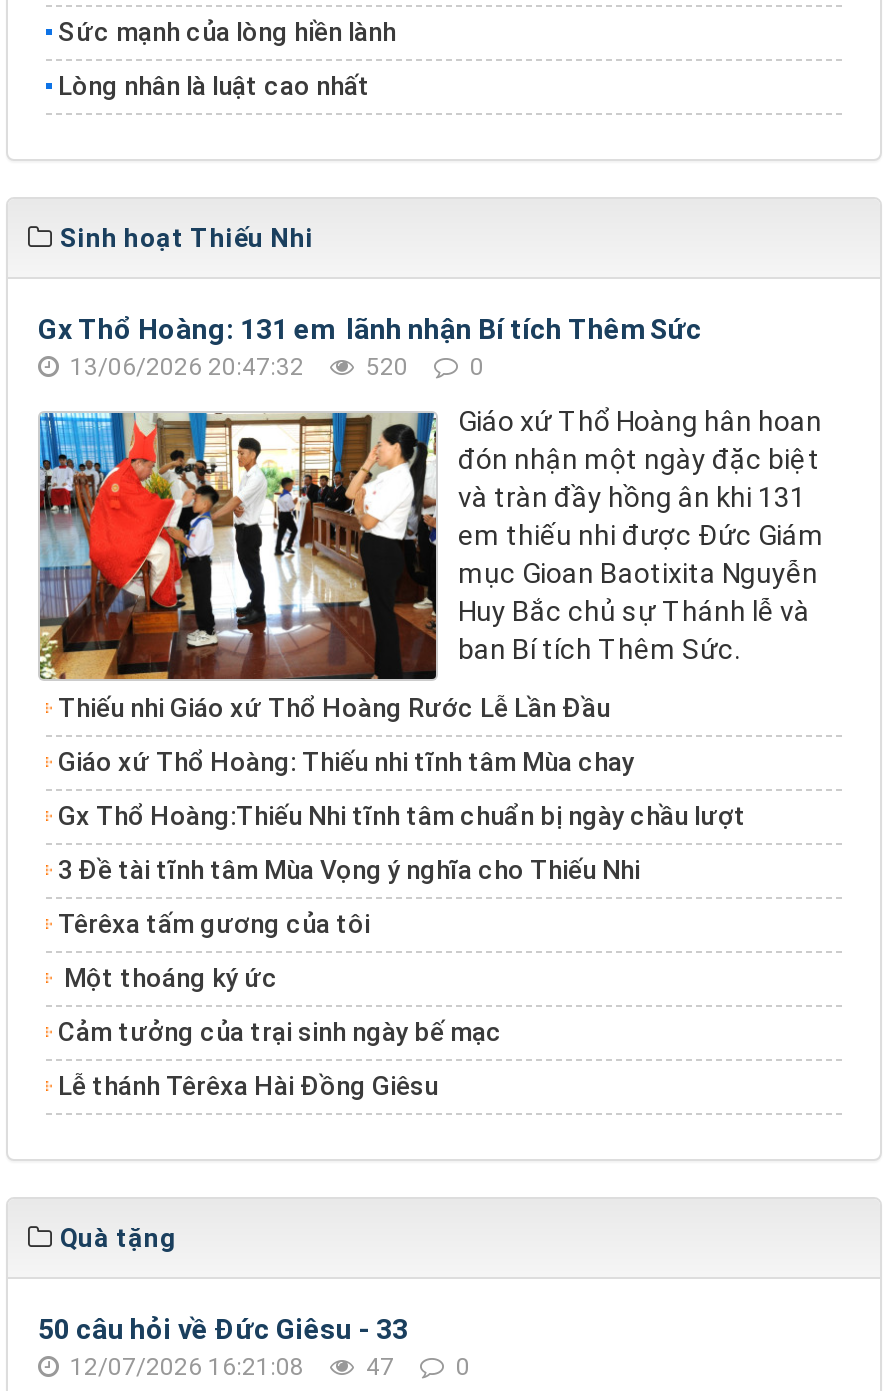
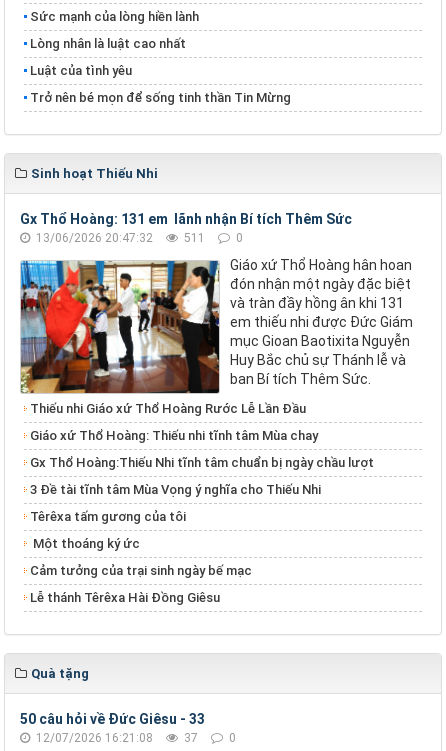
none -> [30,63,291,105] Luật của tình yêu | Trở nên bé mọn để sống tinh thần Tin Mừng
[64,354,484,382] 13/06/2026 20:47:32 520 0 -> [33,231,243,245] 13/06/2026 20:47:32 511 0
[64,1354,470,1382] 12/07/2026 16:21:08 47 0 -> [33,731,236,745] 12/07/2026 16:21:08 37 0

